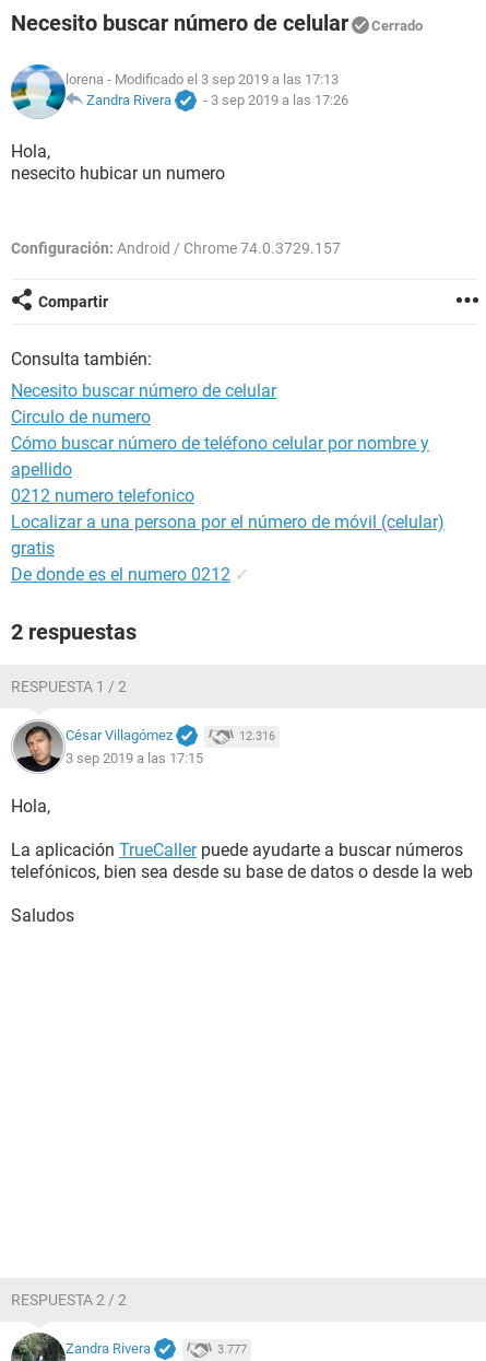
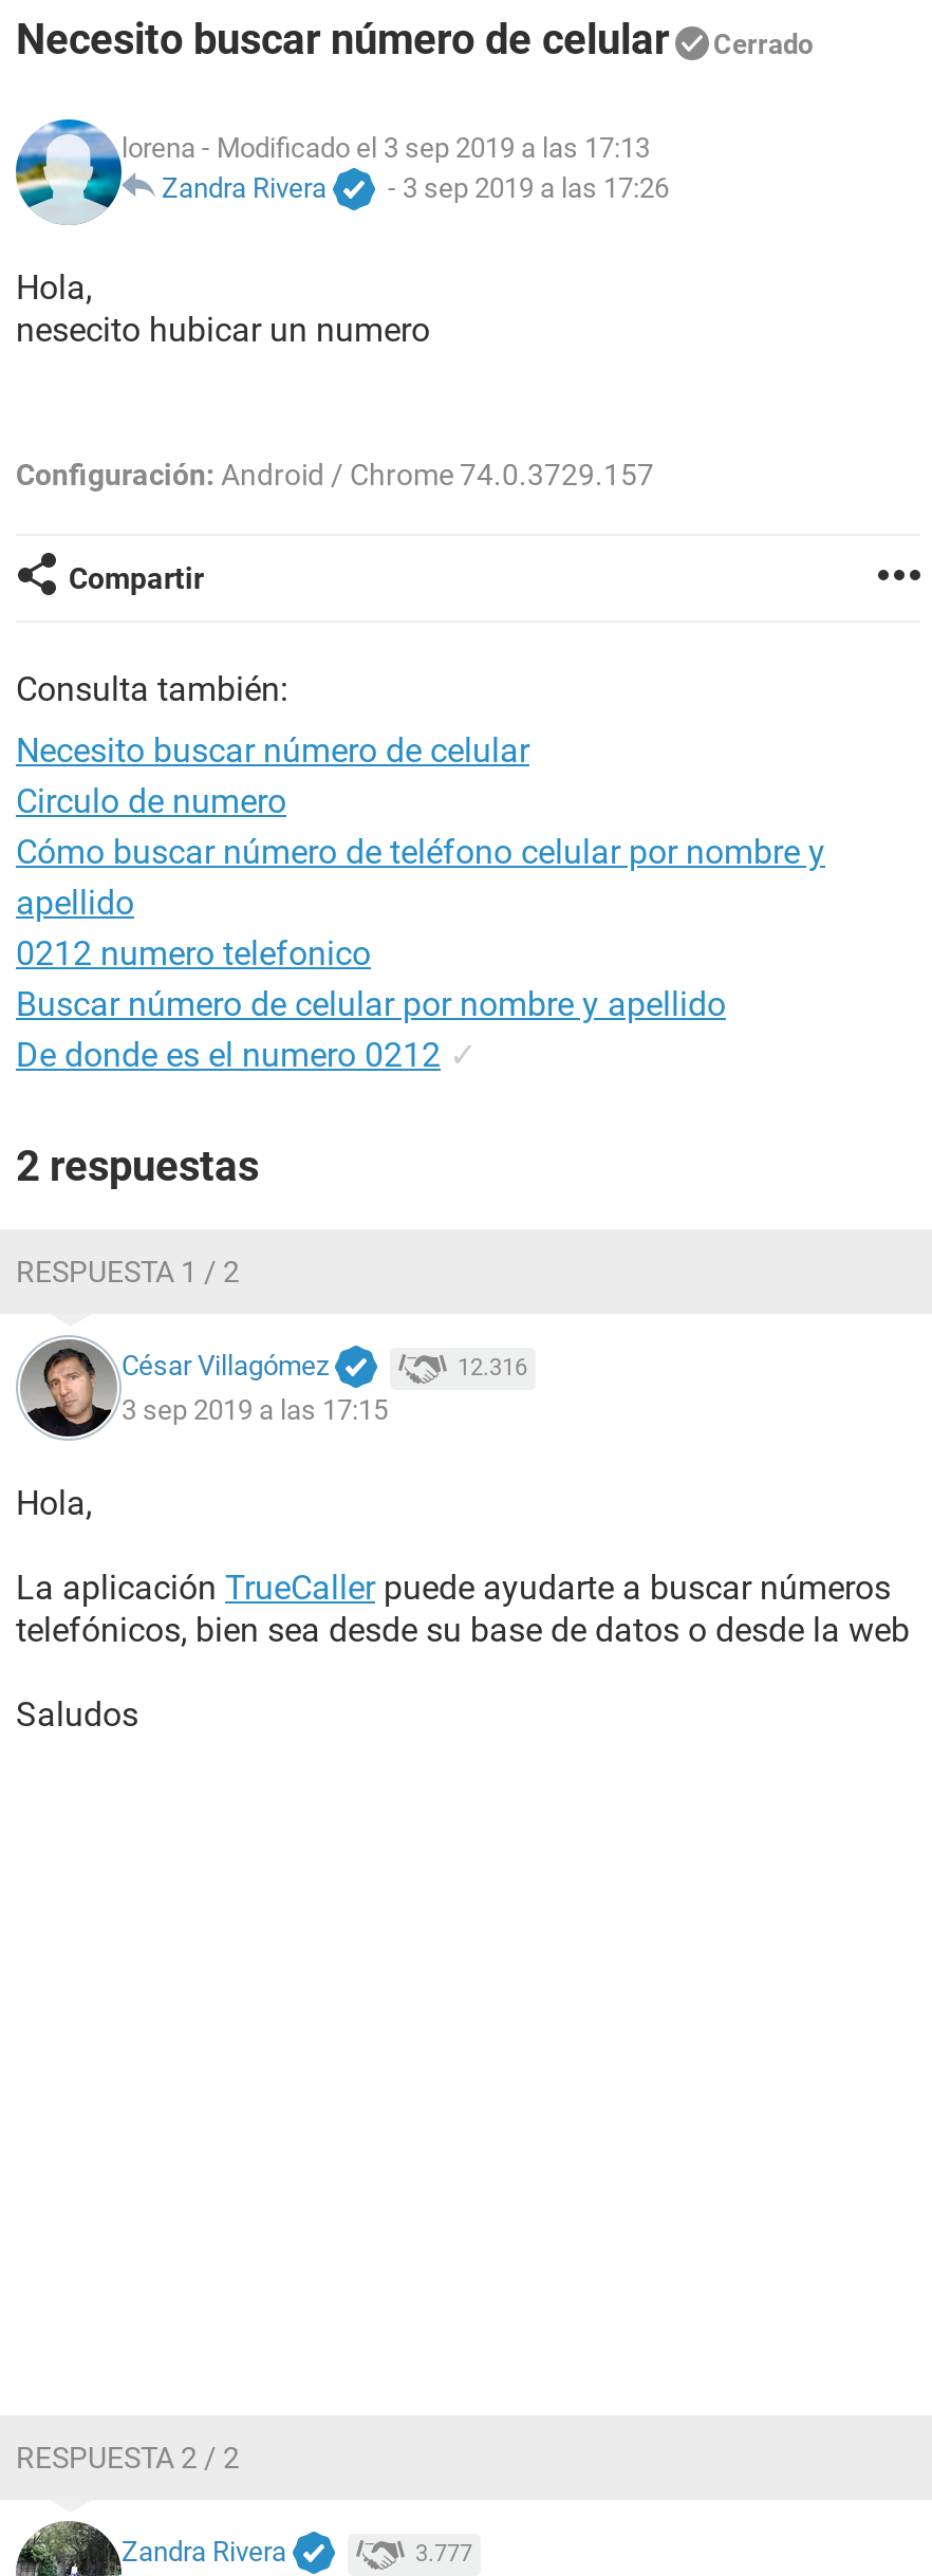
[11,512,444,559] Localizar a una persona por el número de móvil (celular) | gratis -> [16,984,726,1024] Buscar número de celular por nombre y apellido

